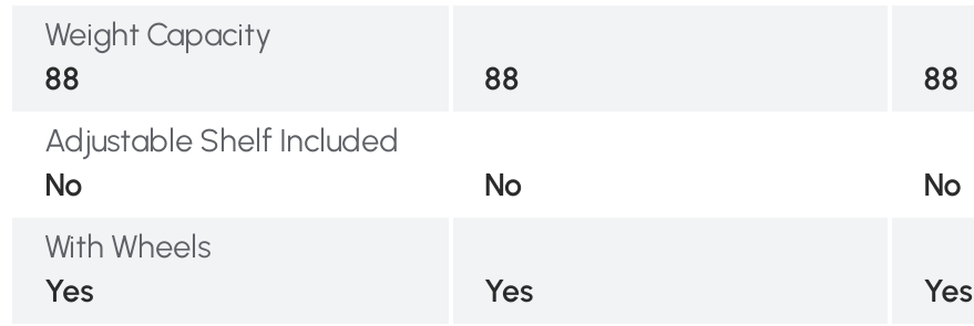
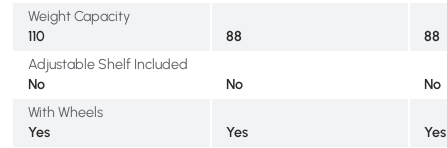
[45,59,80,99] 88 -> [28,27,45,45] 110

